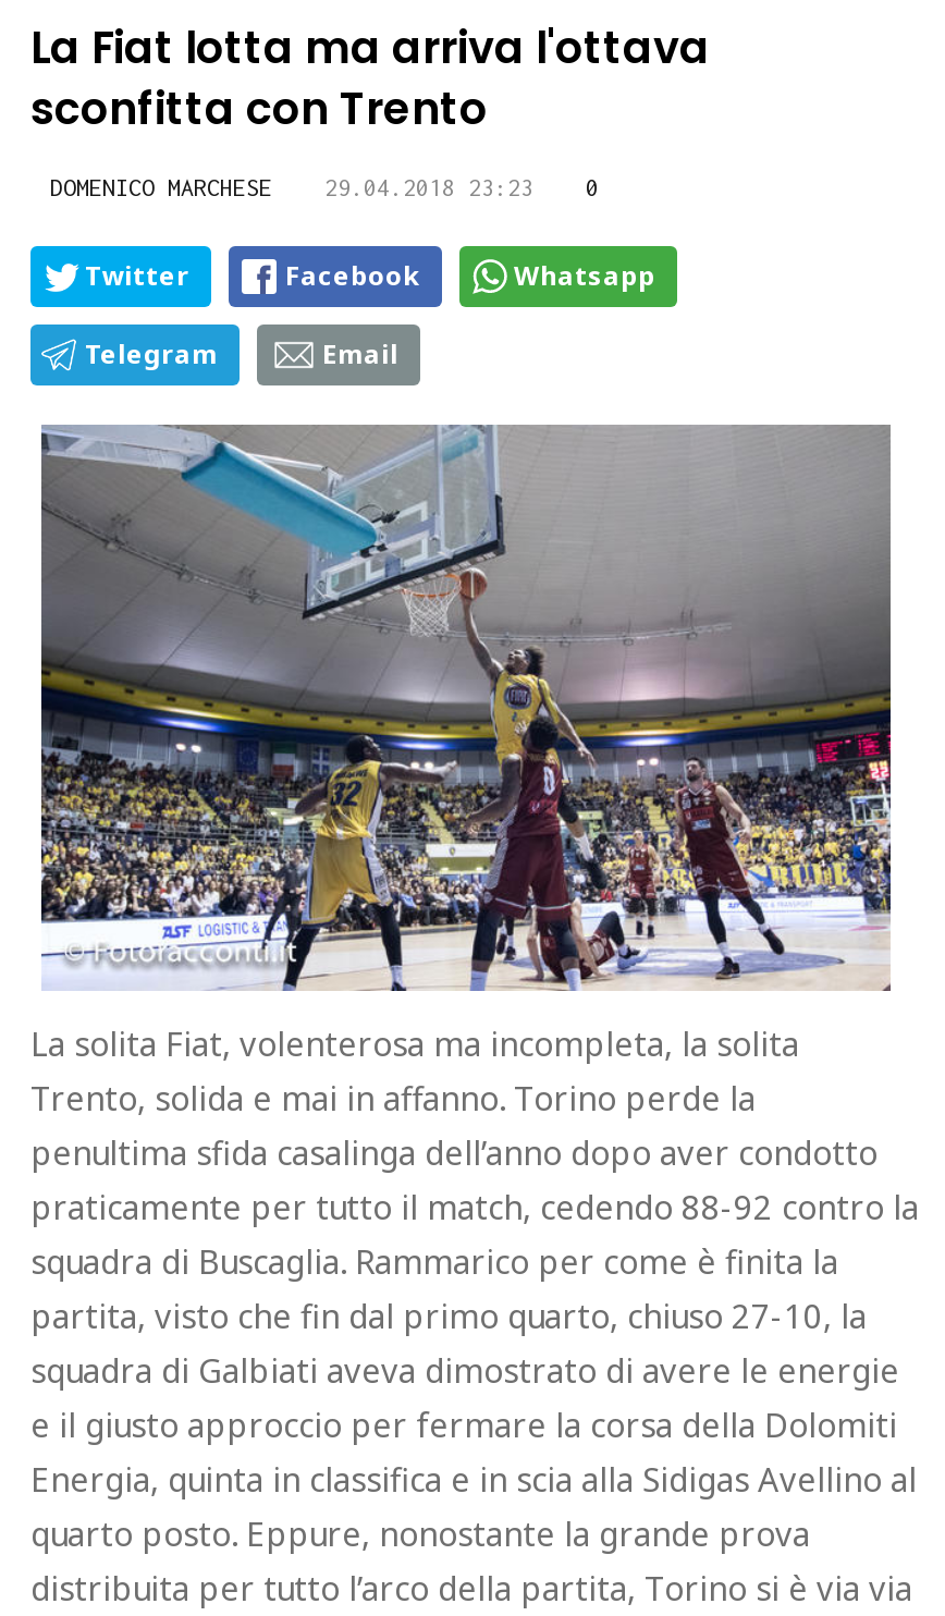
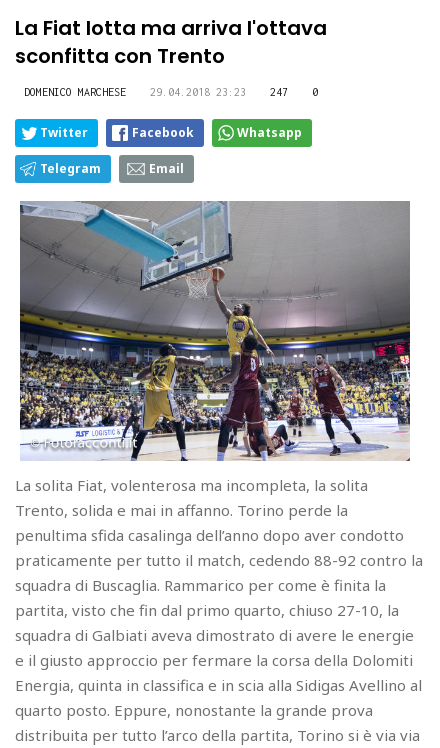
none -> [270,86,288,98] 247

